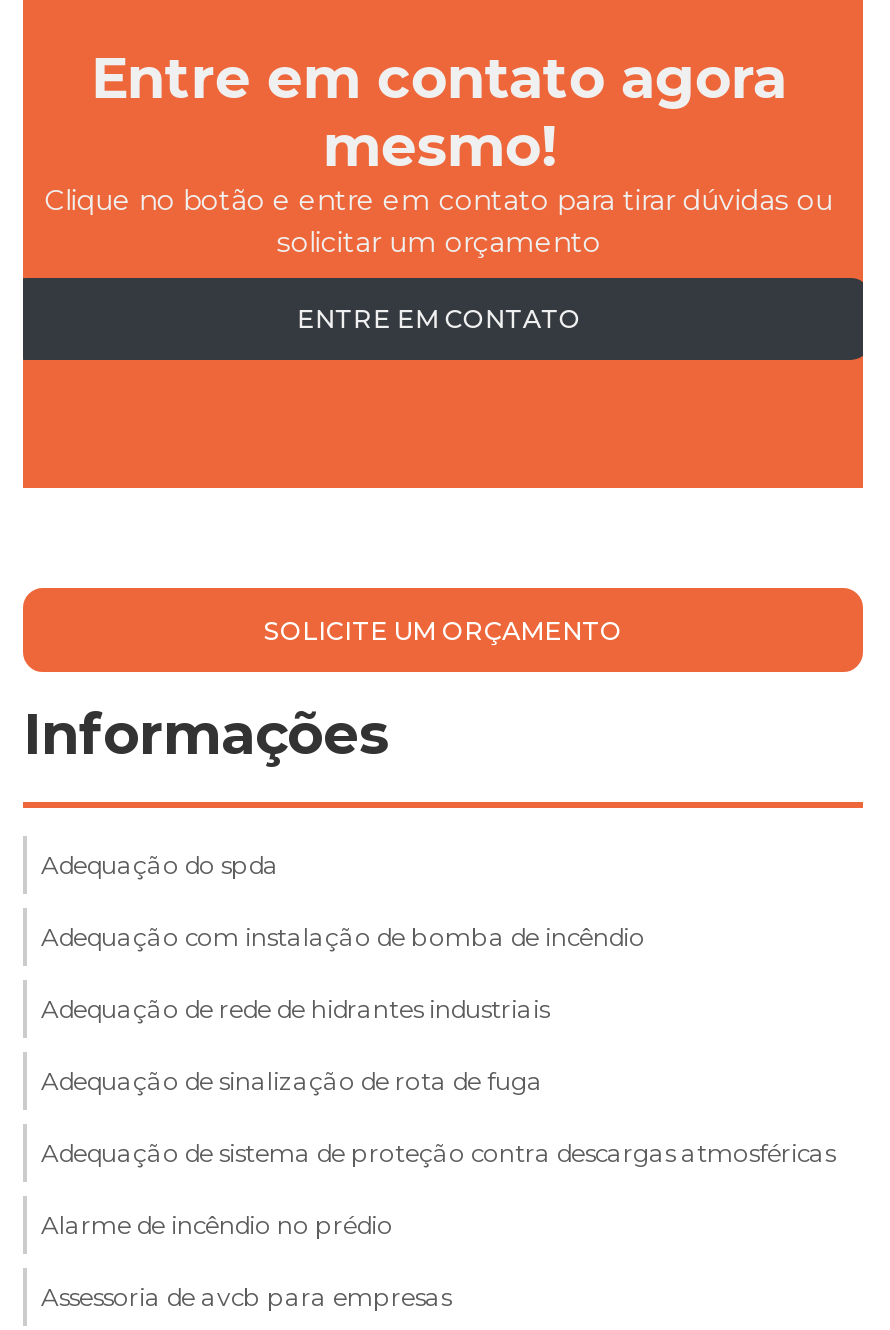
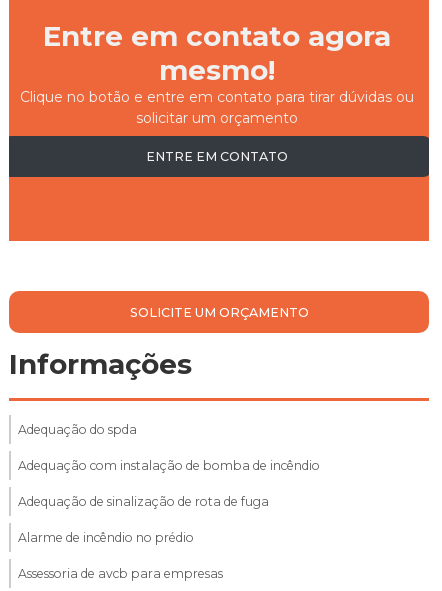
[41,994,549,1024] Adequação de rede de hidrantes industriais -> none
[41,1138,835,1168] Adequação de sistema de proteção contra descargas atmosféricas -> none

